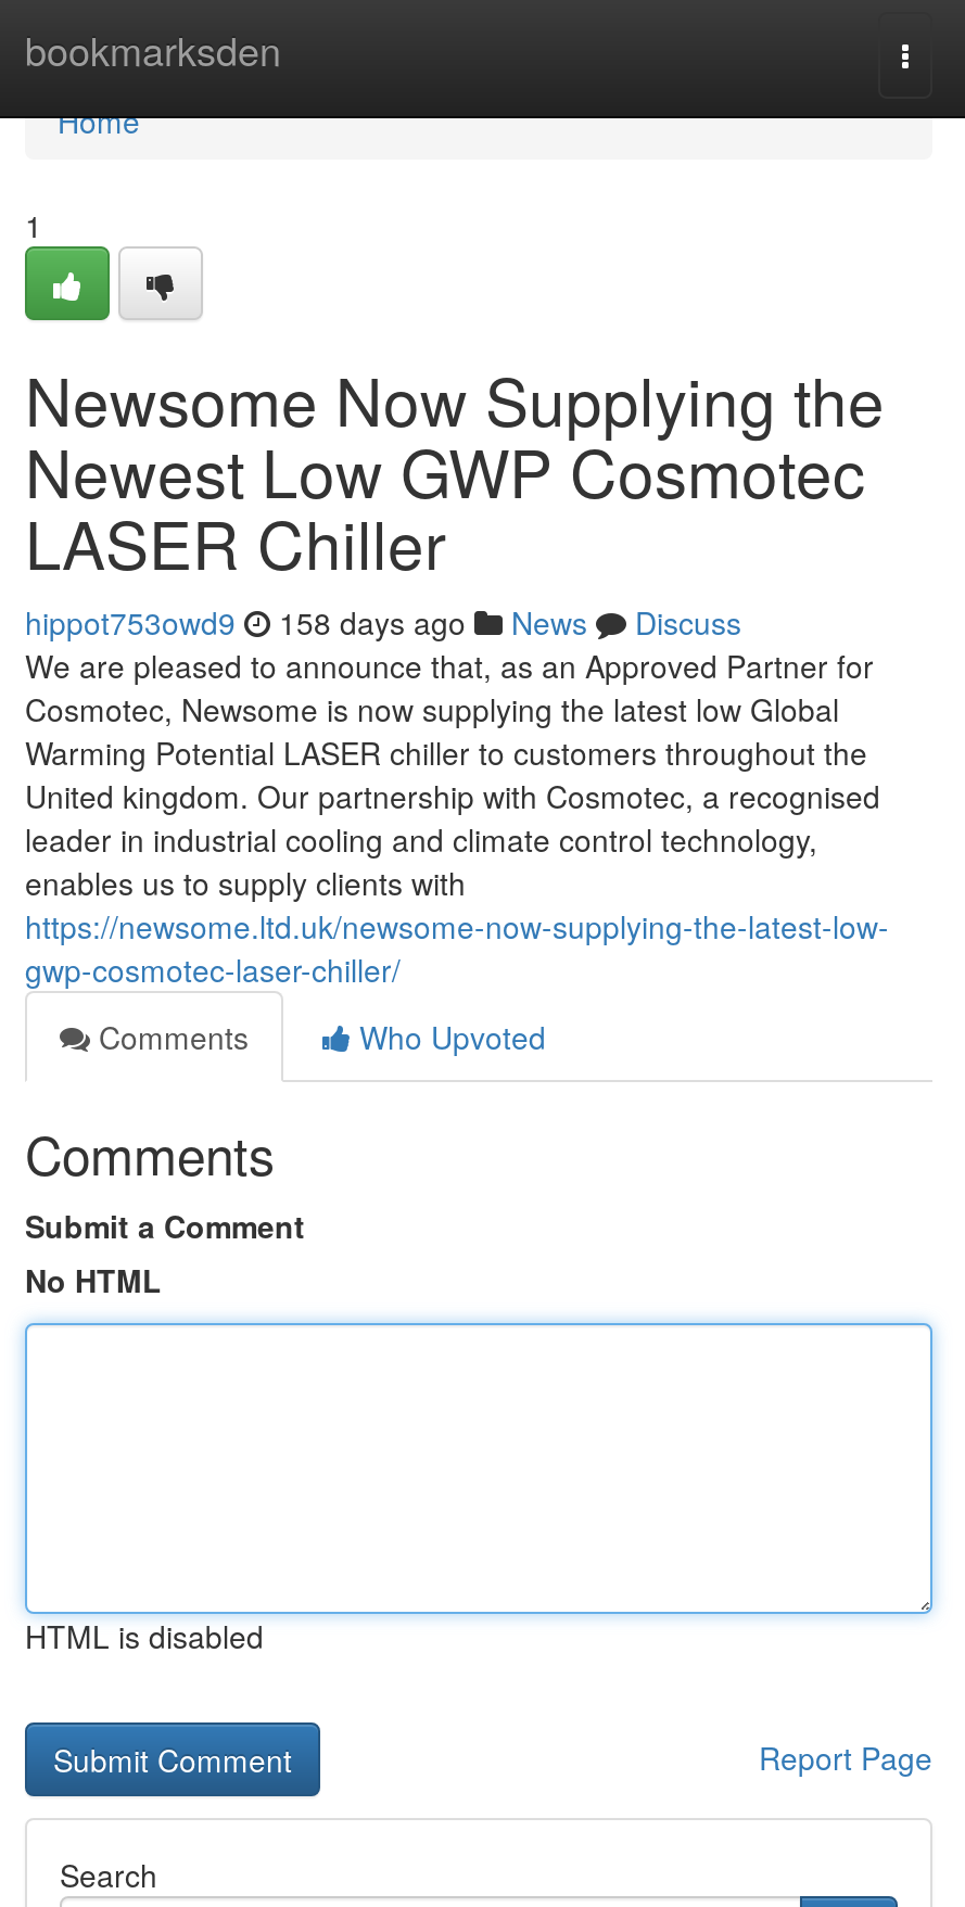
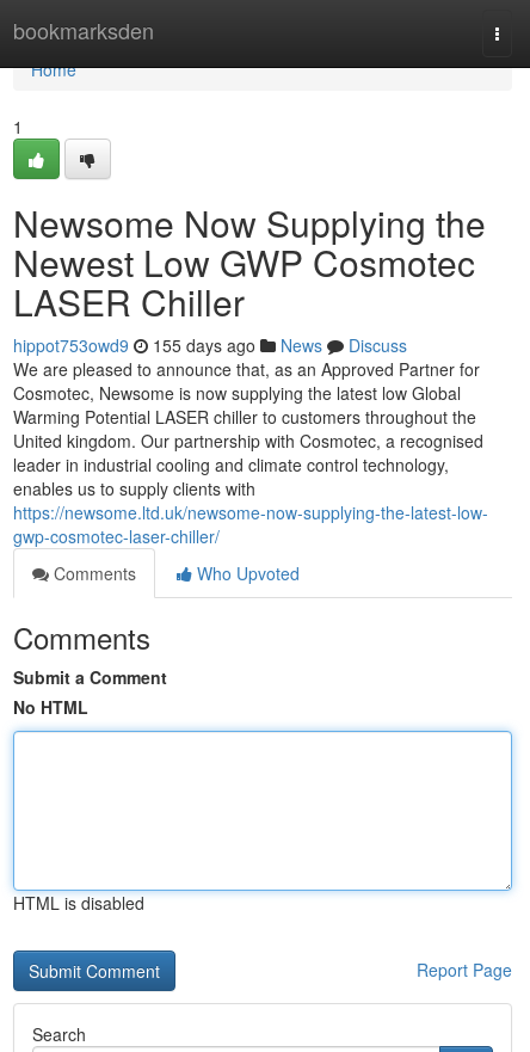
[25,600,741,644] hippot753owd9 158 days ago News Discuss -> [13,333,407,357] hippot753owd9 155 days ago News Discuss

